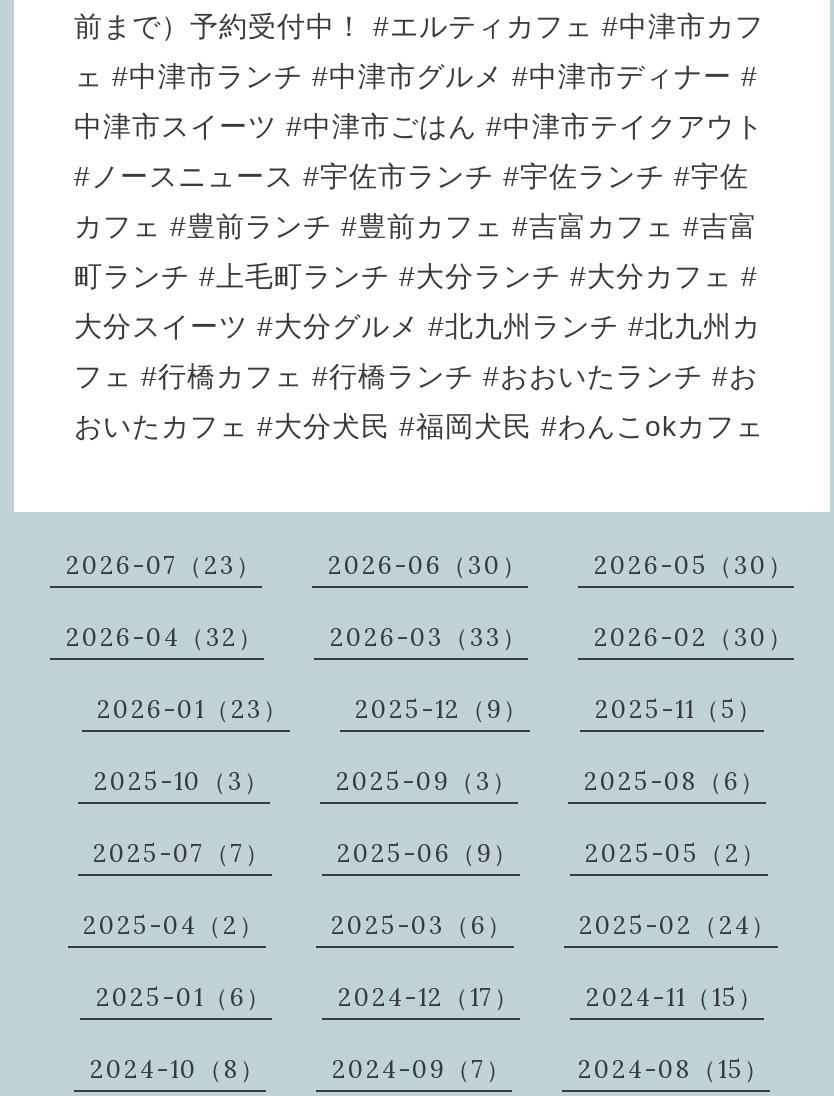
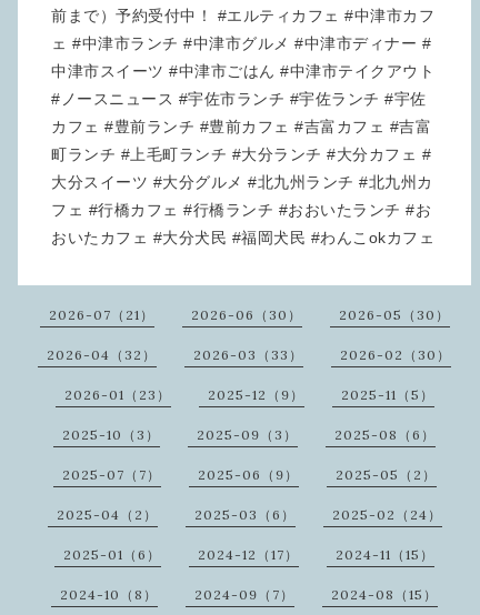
[66,550,262,580] 2026-07（23） -> [48,306,154,323] 2026-07（21）

